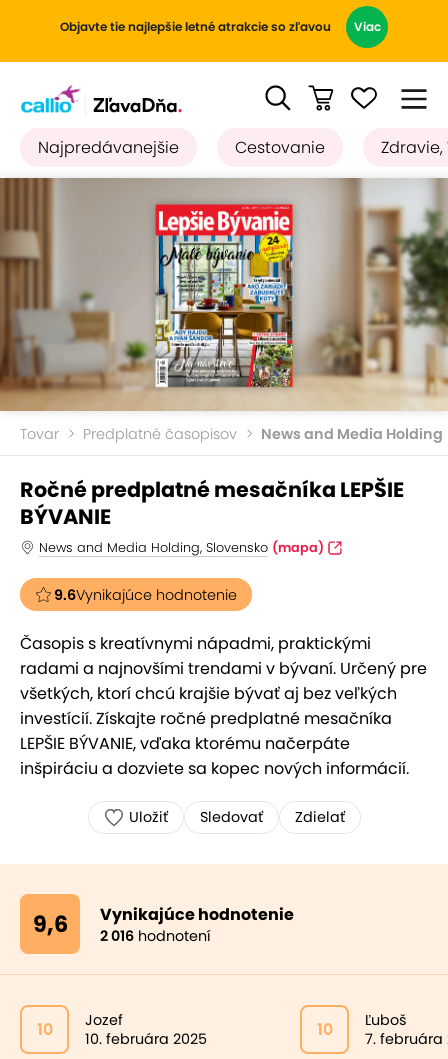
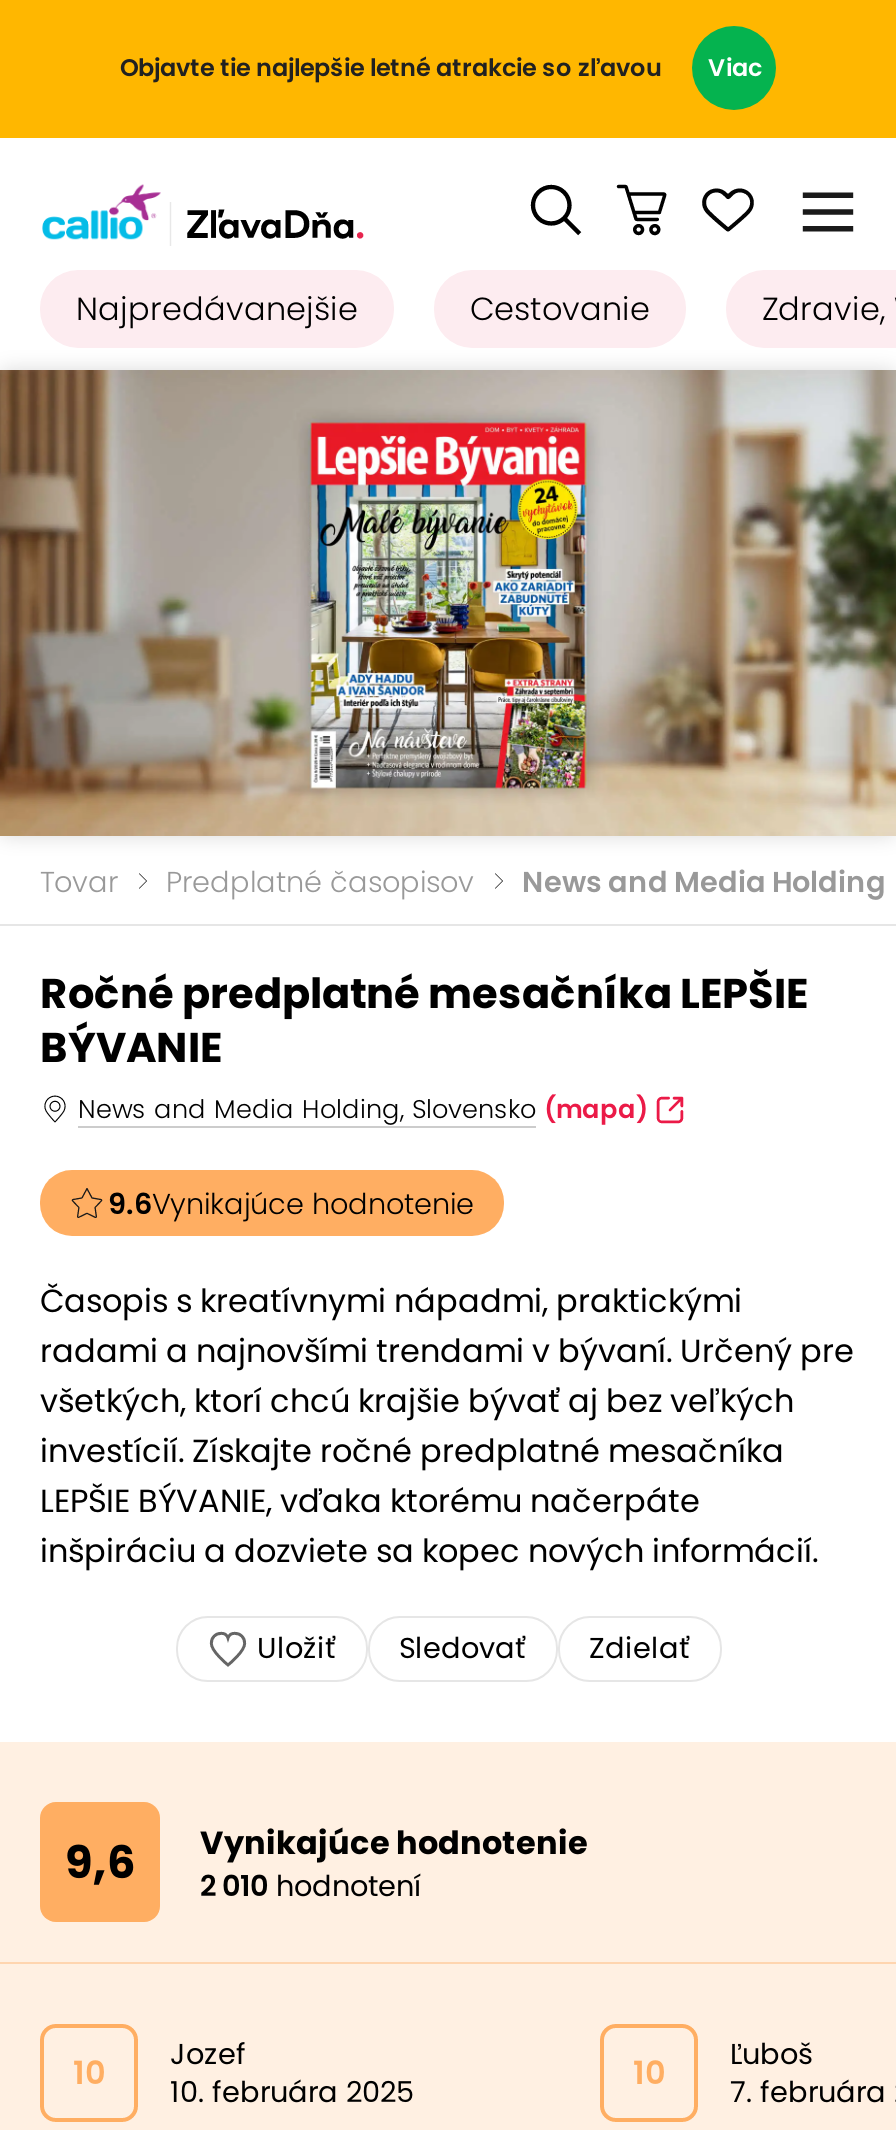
[32,903,294,946] 9,6 2 016 hodnotení Vynikajúce hodnotenie -> [65,1820,588,1906] 9,6 2 010 hodnotení Vynikajúce hodnotenie

